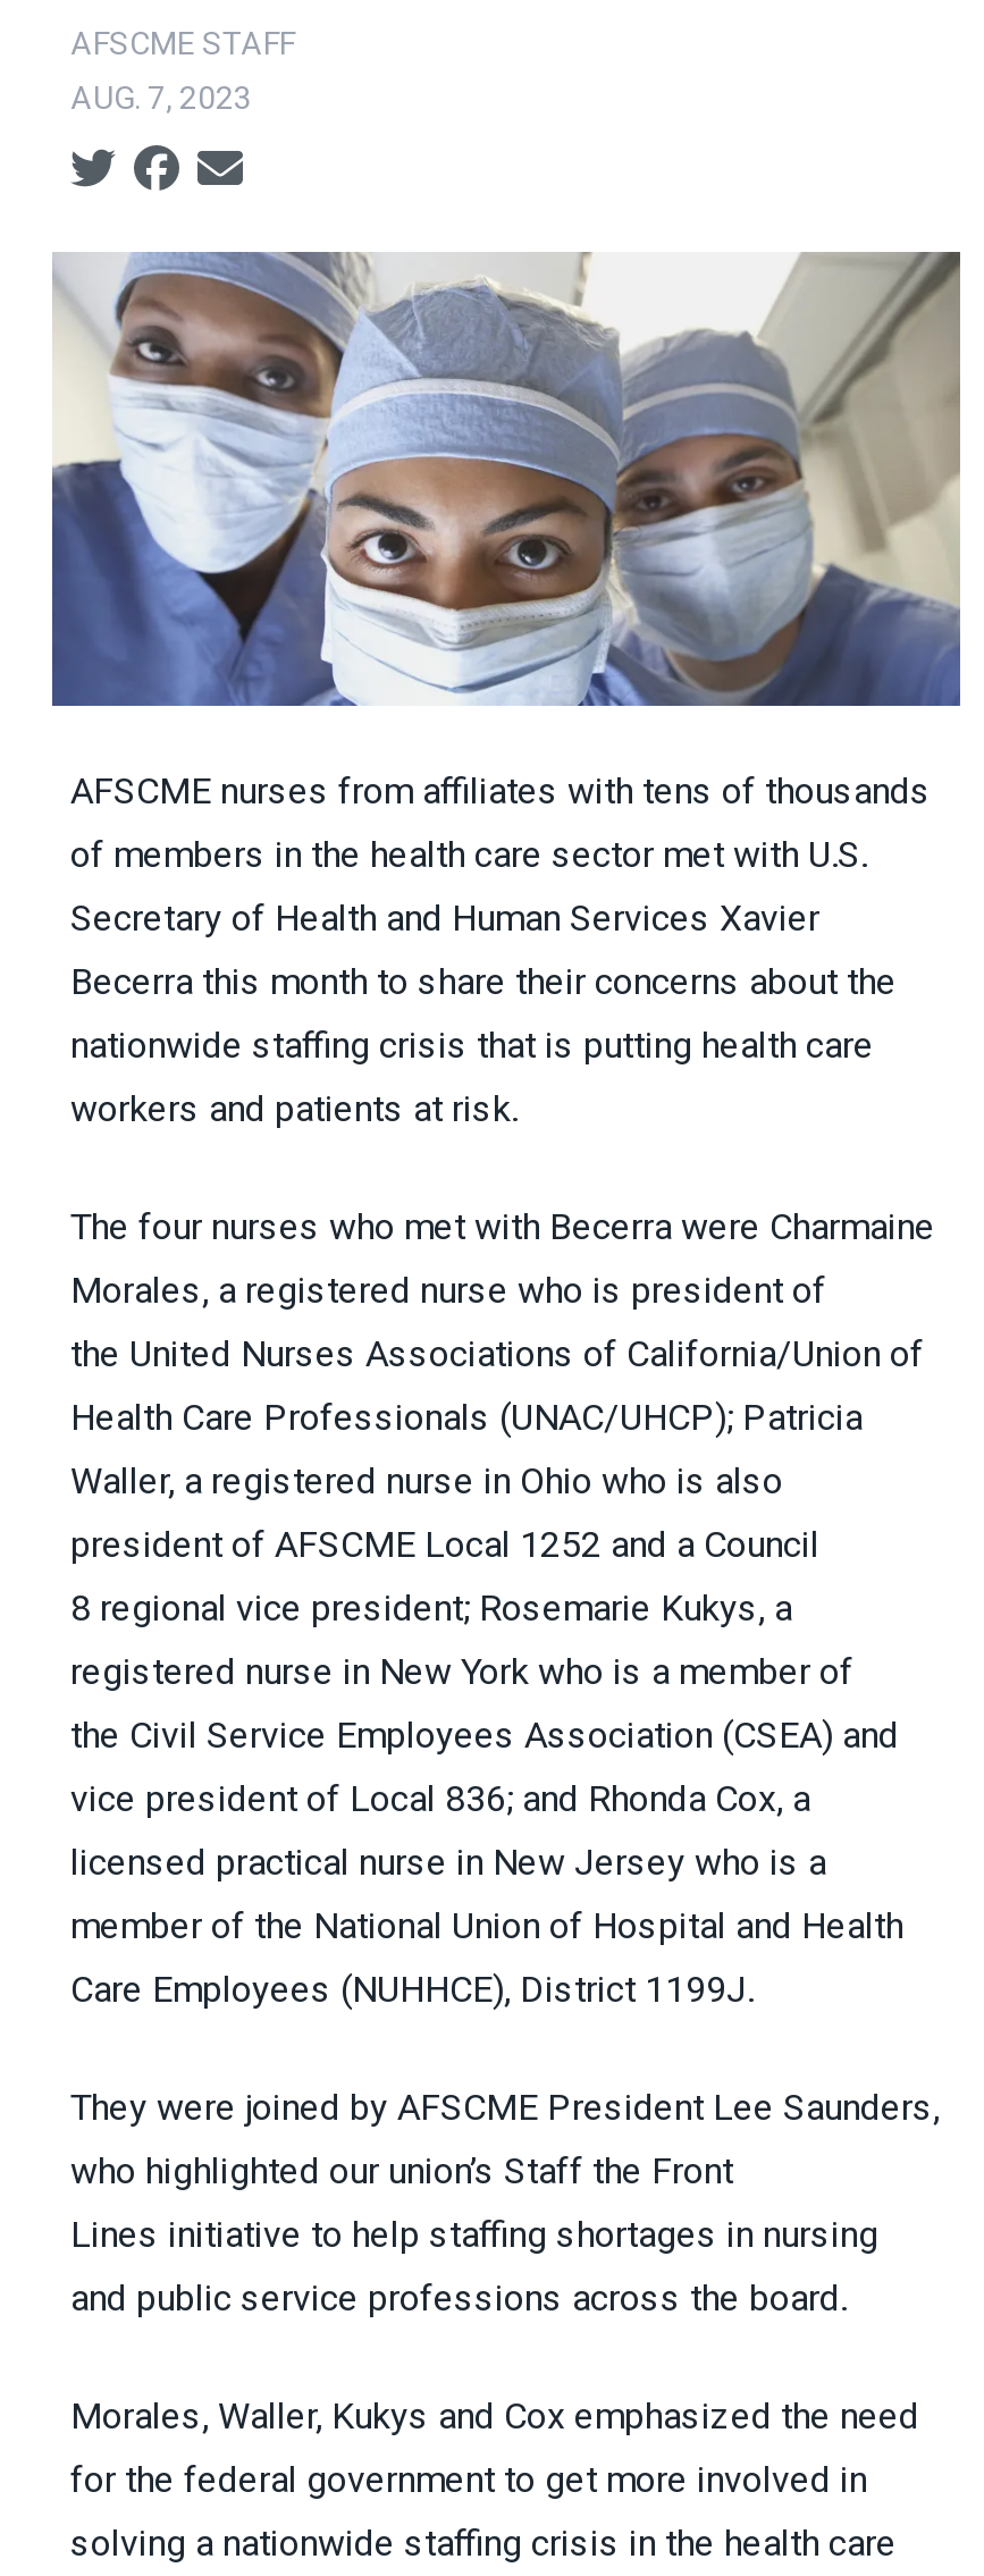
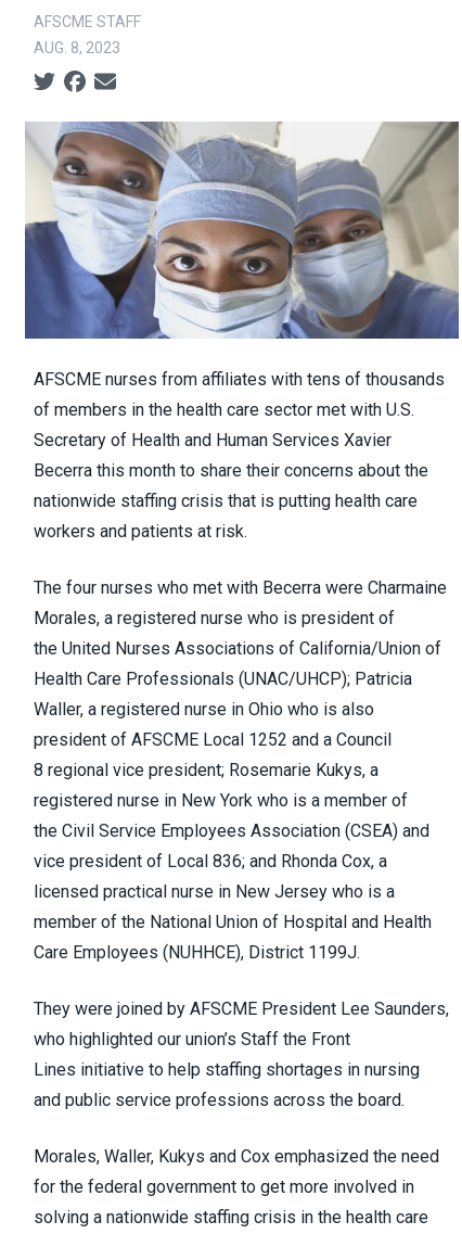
[70,79,252,116] AUG. 7, 2023 -> [34,39,120,56] AUG. 8, 2023

